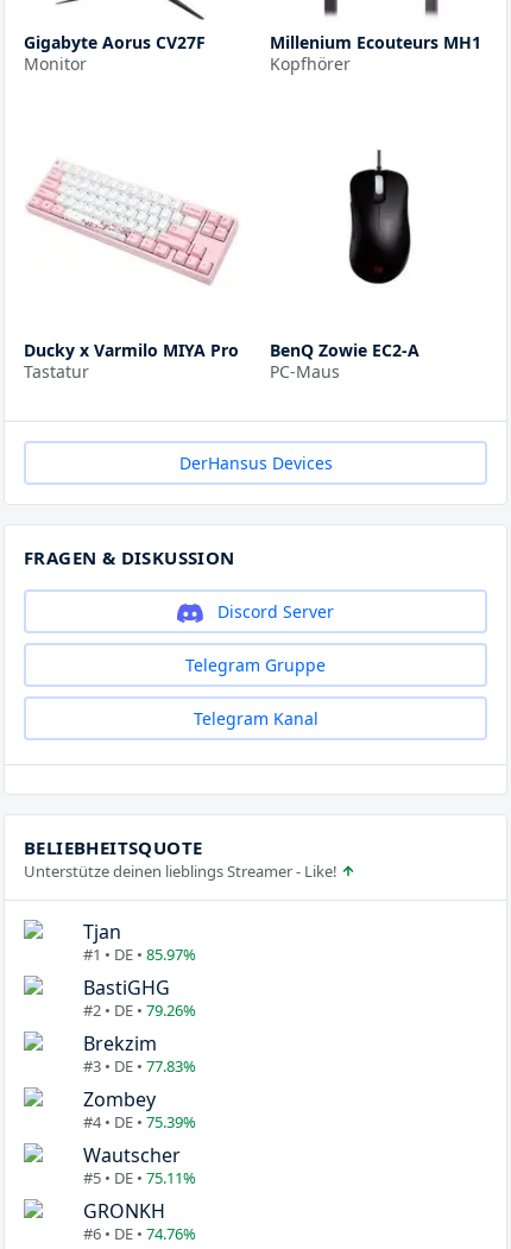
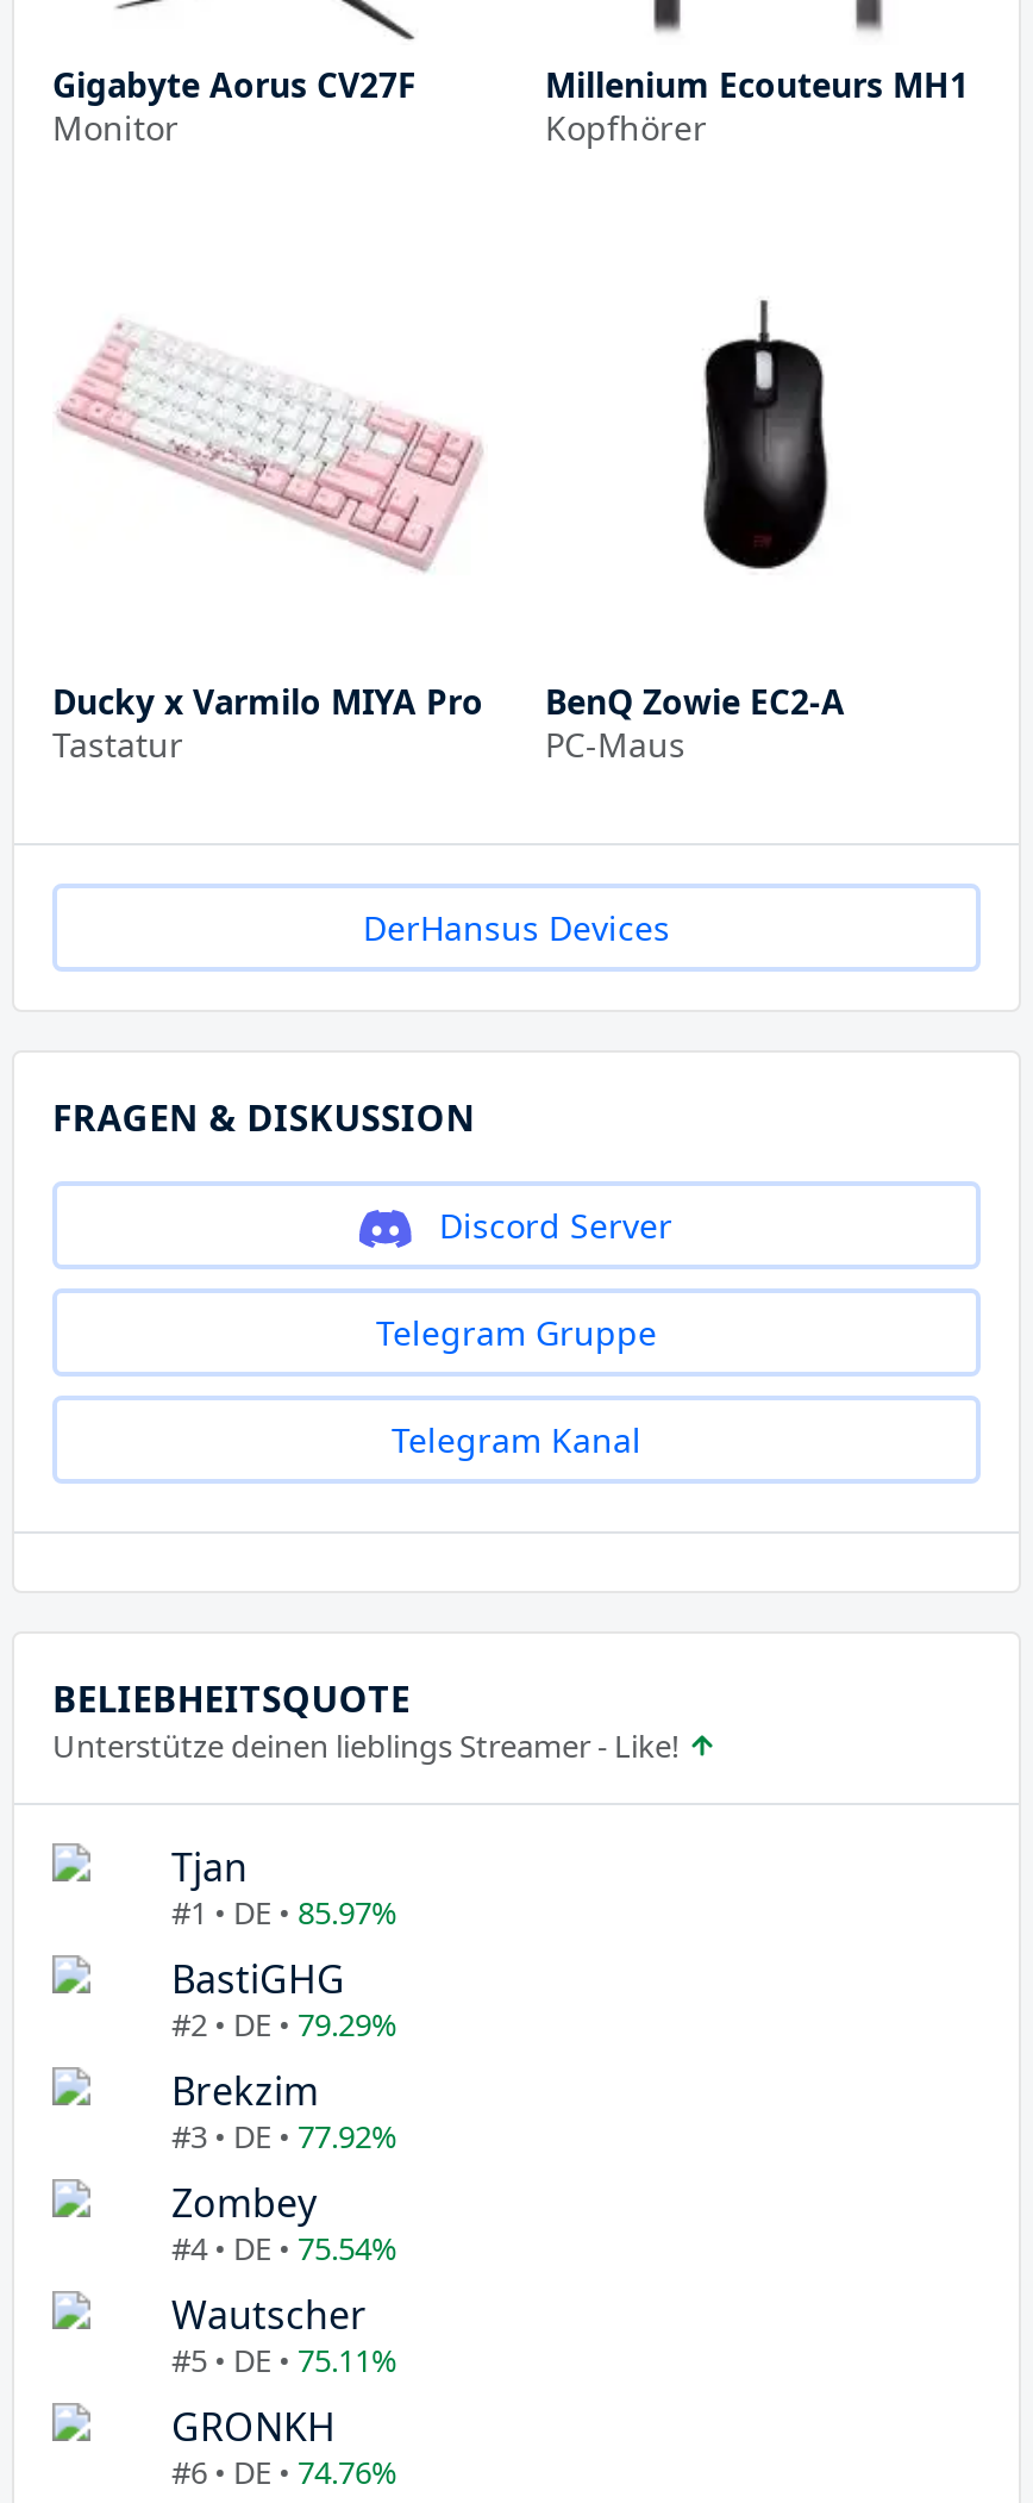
[83,999,196,1021] #2 • DE • 79.26% -> [171,2003,397,2046] #2 • DE • 79.29%
[83,1055,196,1077] #3 • DE • 77.83% -> [171,2115,397,2158] #3 • DE • 77.92%
[83,1111,196,1133] #4 • DE • 75.39% -> [171,2227,397,2270] #4 • DE • 75.54%

